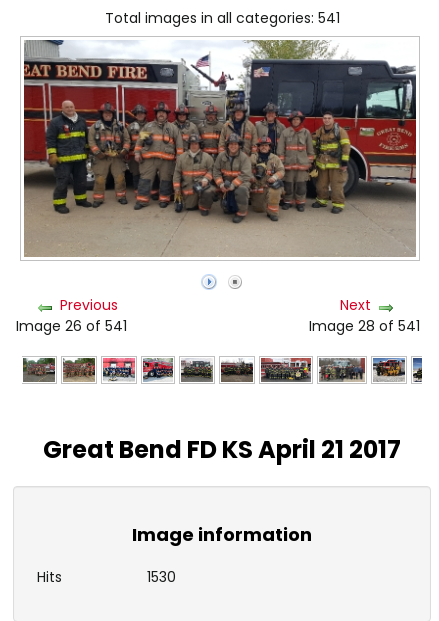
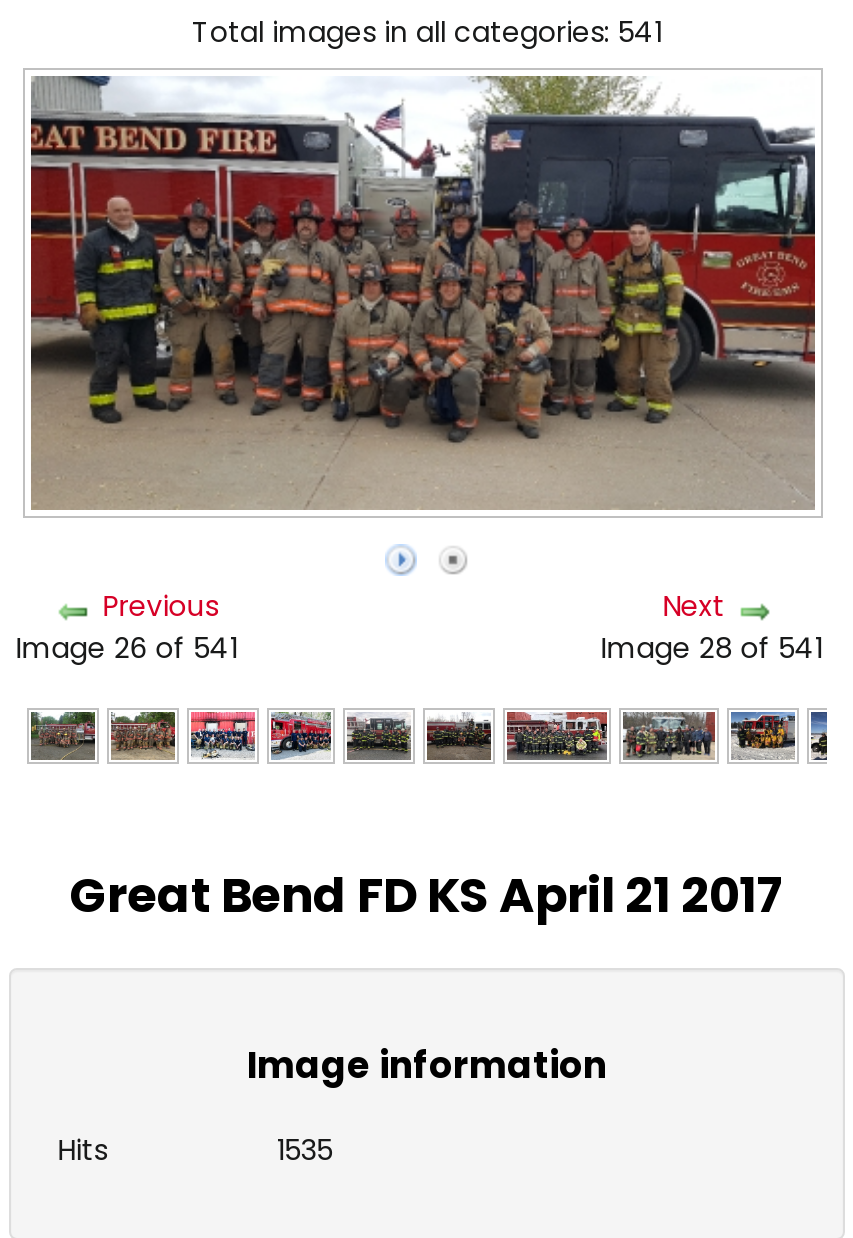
[147,567,176,587] 1530 -> [277,1131,333,1171] 1535

